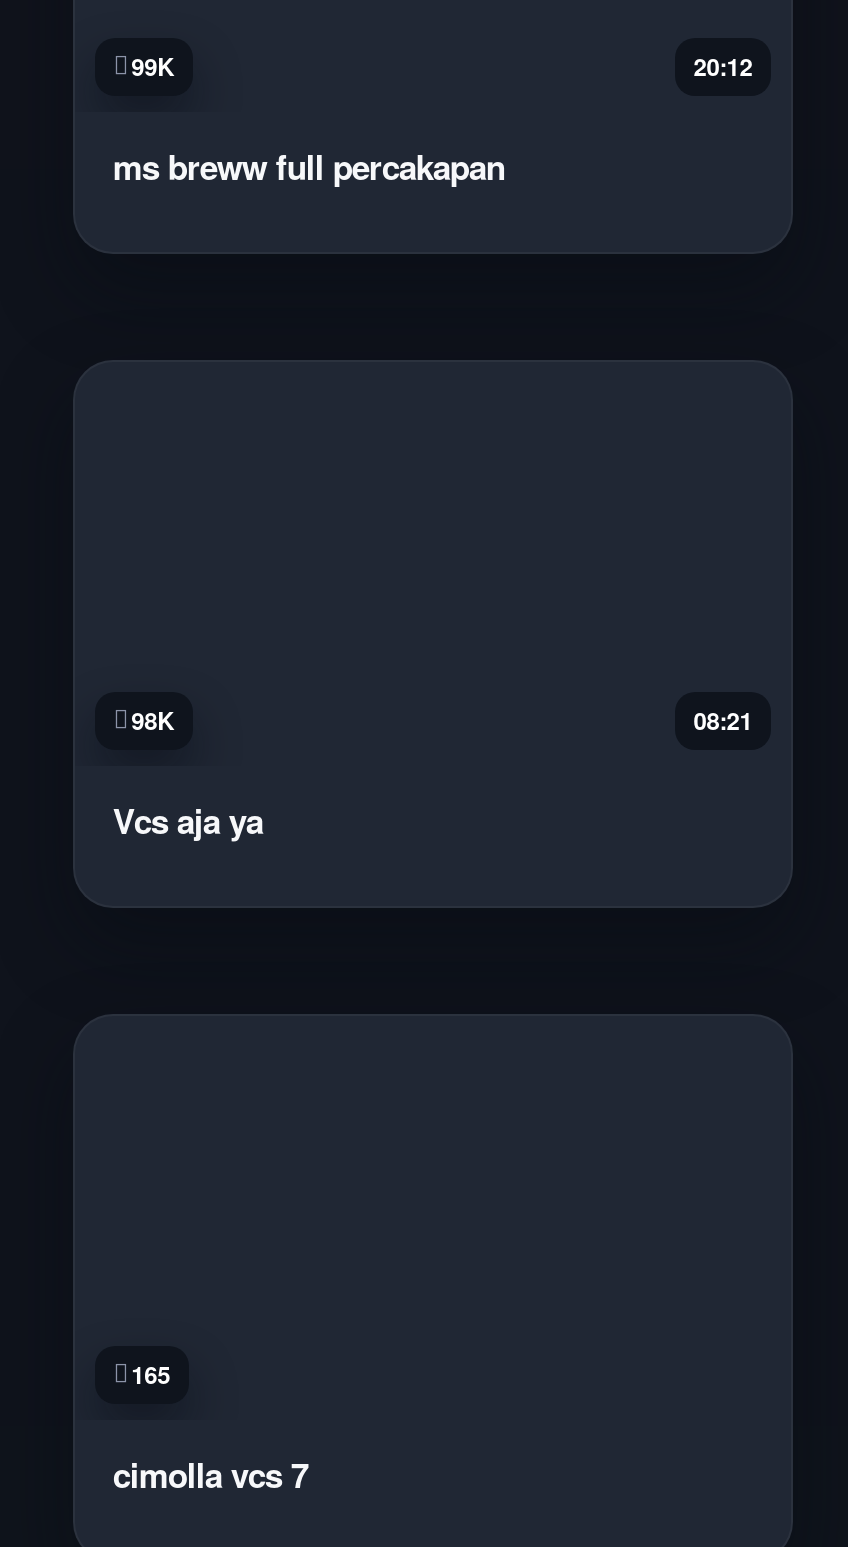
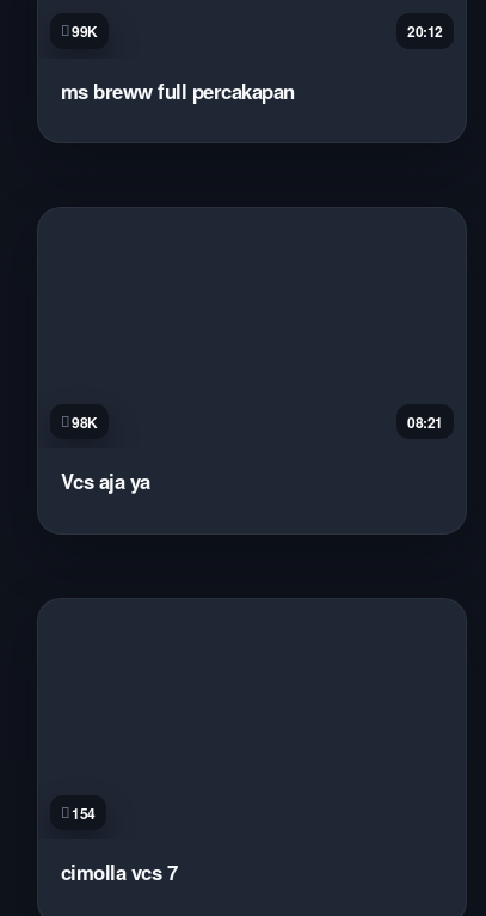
[131,1357,170,1393] 165 -> [72,802,95,824] 154

